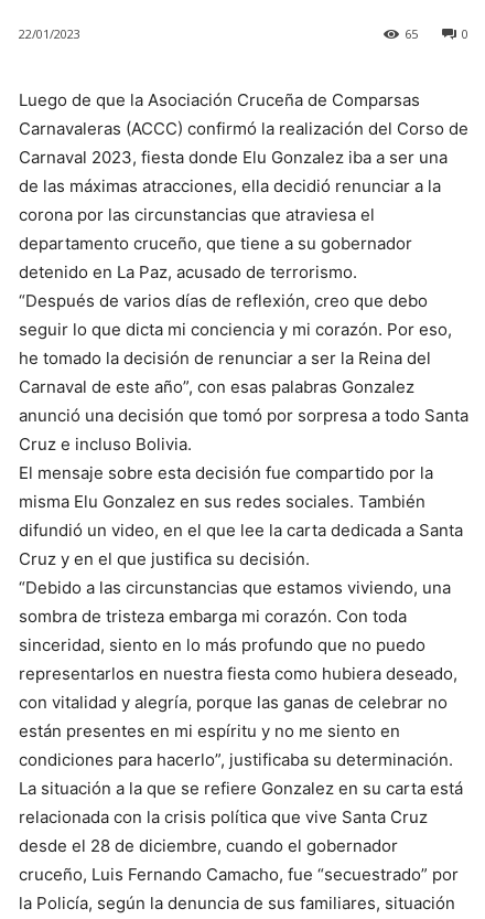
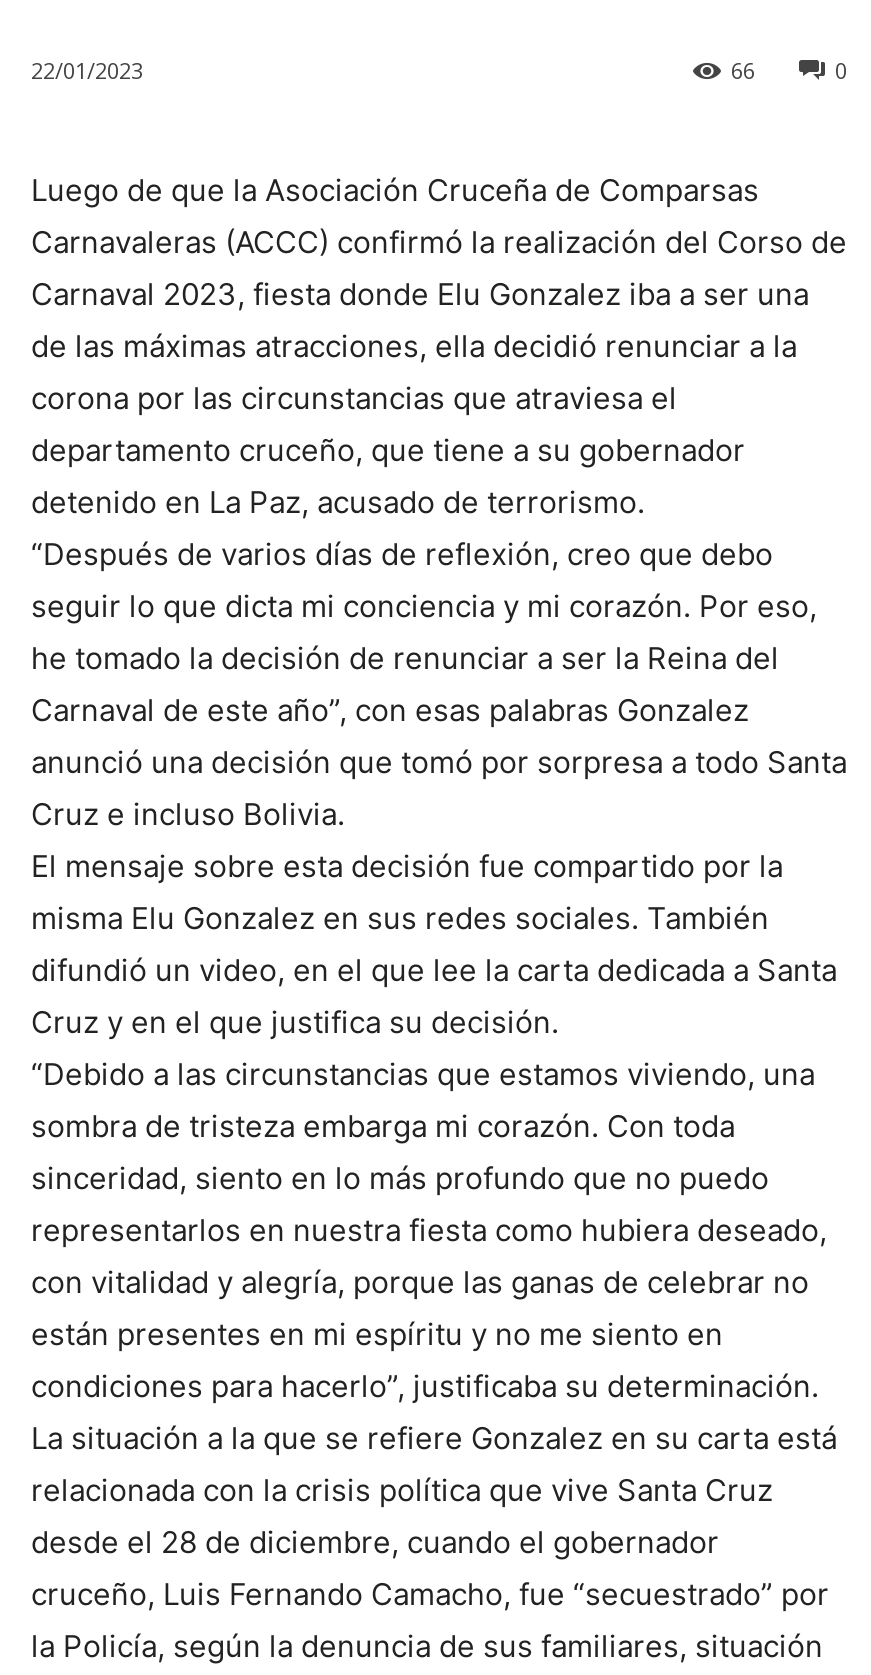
[405,25,418,42] 65 -> [731,55,755,85] 66

